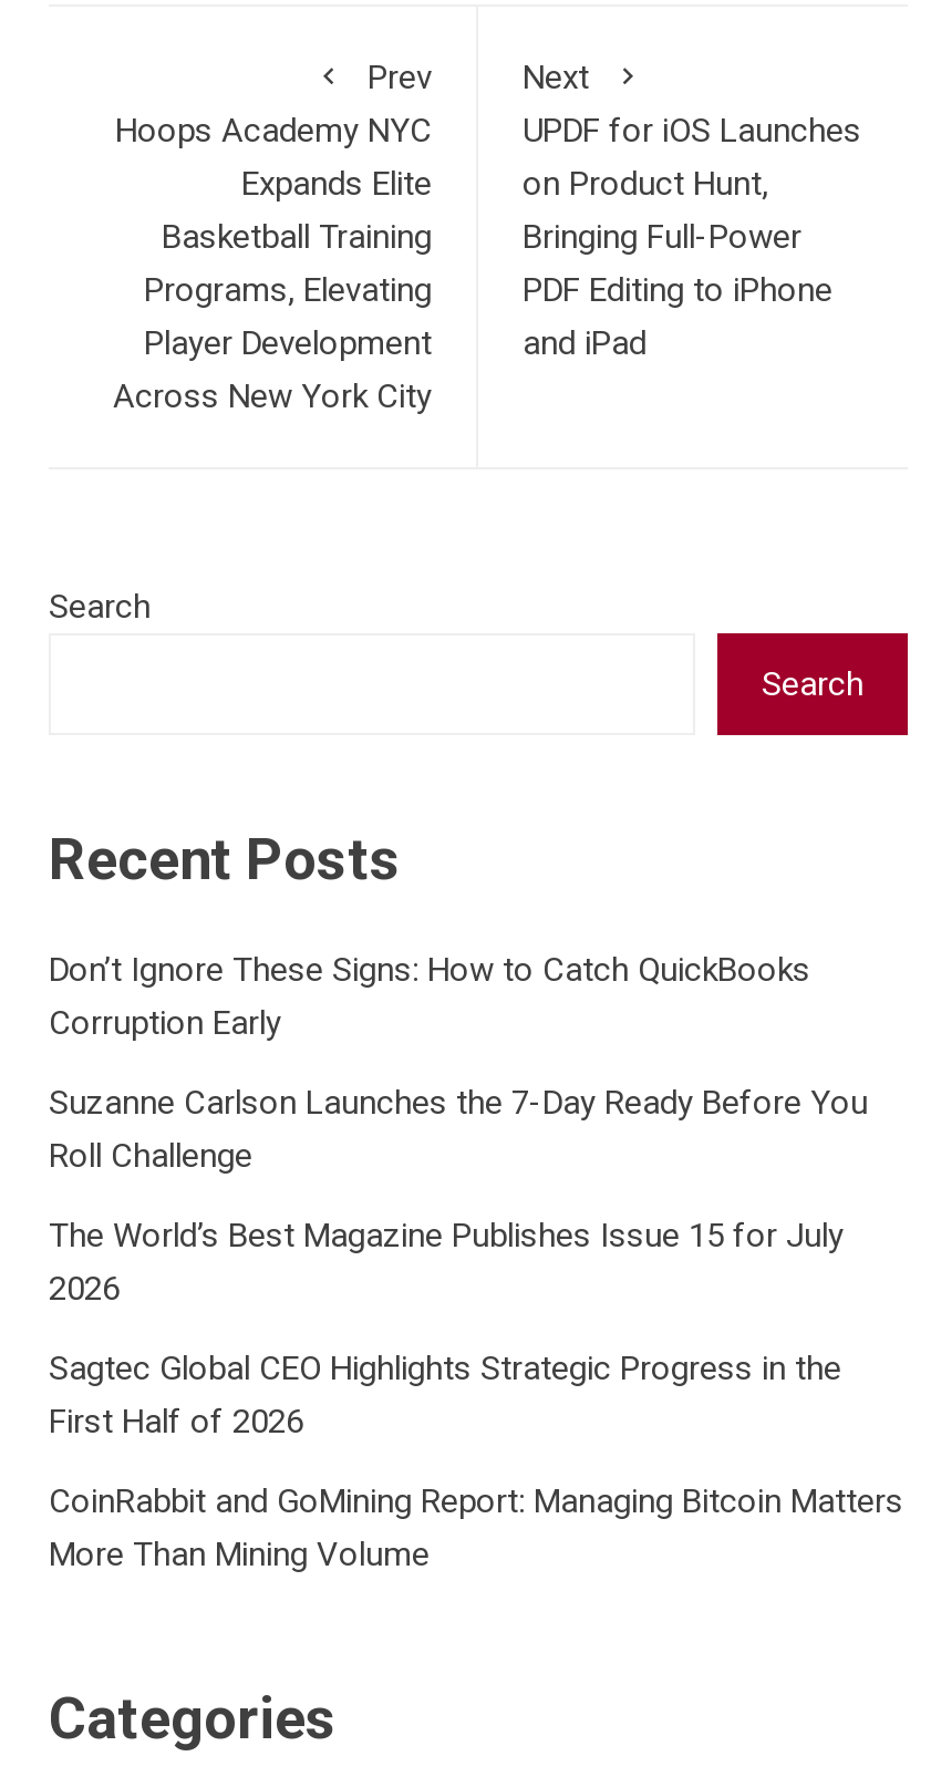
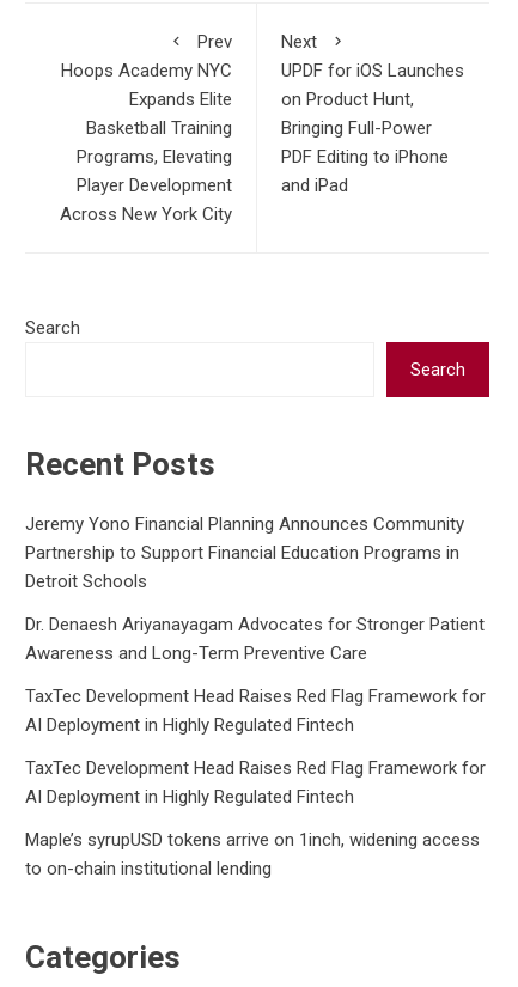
[49,949,810,1042] Don’t Ignore These Signs: How to Catch QuickBooks | Corruption Early -> [25,513,464,592] Jeremy Yono Financial Planning Announces Community | Partnership to Support Financial Education Programs in | Detroit Schools
[49,1082,868,1175] Suzanne Carlson Launches the 7-Day Ready Before You | Roll Challenge -> [25,614,485,664] Dr. Denaesh Ariyanayagam Advocates for Stronger Patient | Awareness and Long-Term Preventive Care
[49,1215,844,1308] The World’s Best Magazine Publishes Issue 15 for July | 2026 -> [25,686,486,736] TaxTec Development Head Raises Red Flag Framework for | AI Deployment in Highly Regulated Fintech
[49,1348,841,1441] Sagtec Global CEO Highlights Strategic Progress in the | First Half of 2026 -> [25,757,486,808] TaxTec Development Head Raises Red Flag Framework for | AI Deployment in Highly Regulated Fintech
[49,1481,903,1574] CoinRabbit and GoMining Report: Managing Bitcoin Matters | More Than Mining Volume -> [25,829,480,879] Maple’s syrupUSD tokens arrive on 1inch, widening access | to on-chain institutional lending

